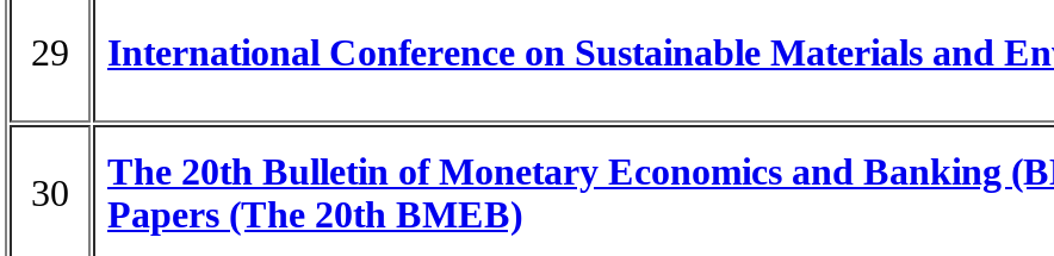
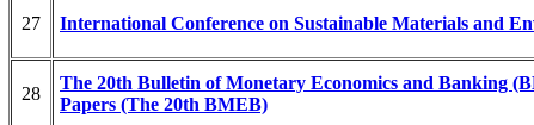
[31,32,69,73] 29 -> [22,13,41,33] 27
[31,173,69,213] 30 -> [22,83,41,104] 28

